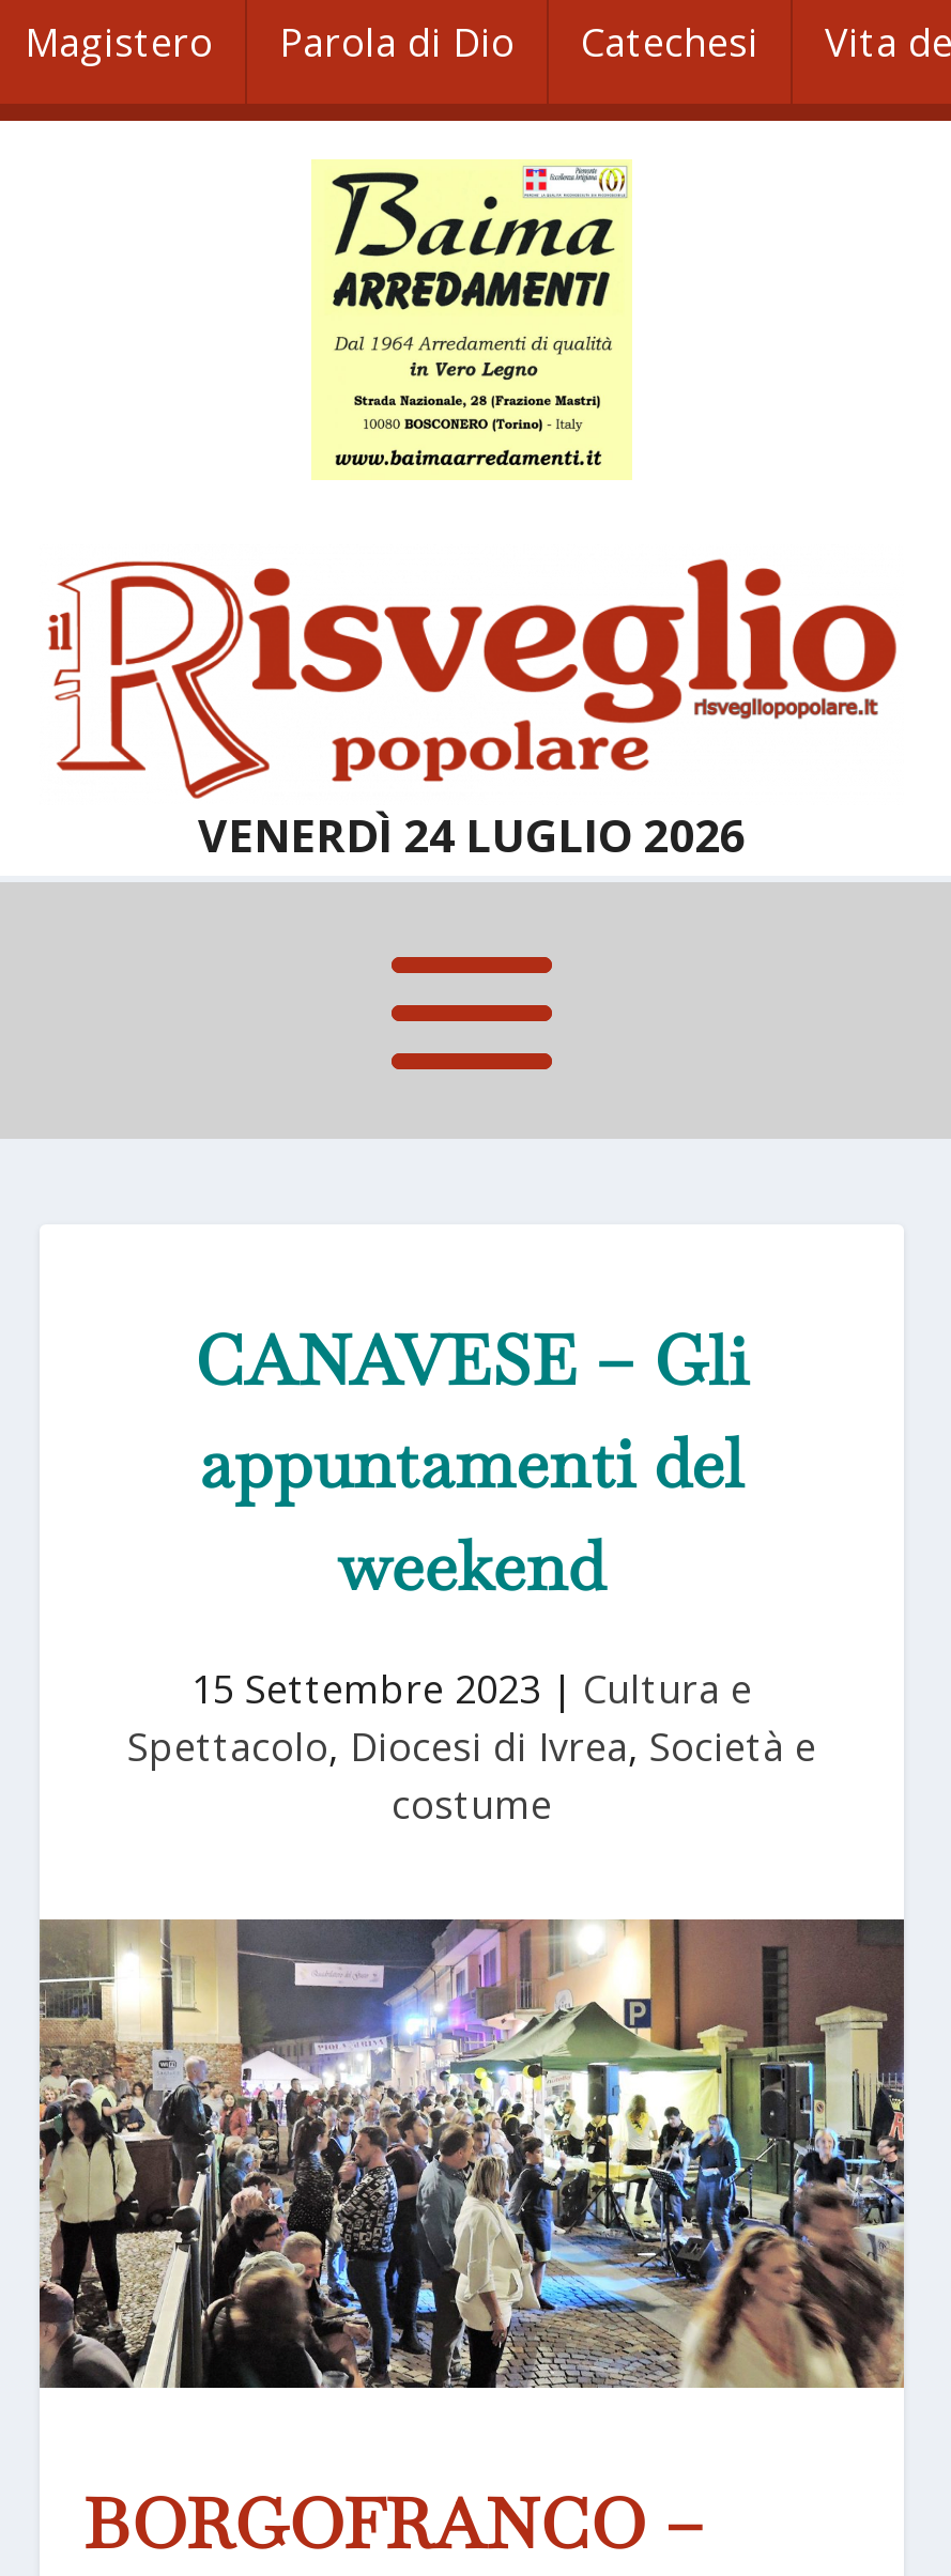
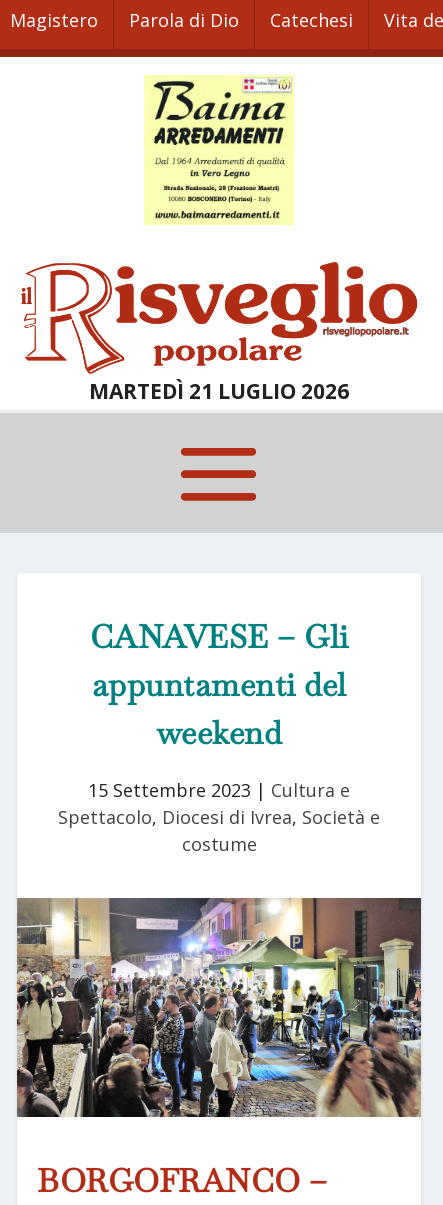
[198,806,746,866] VENERDÌ 24 LUGLIO 2026 -> [89,377,349,405] MARTEDÌ 21 LUGLIO 2026

